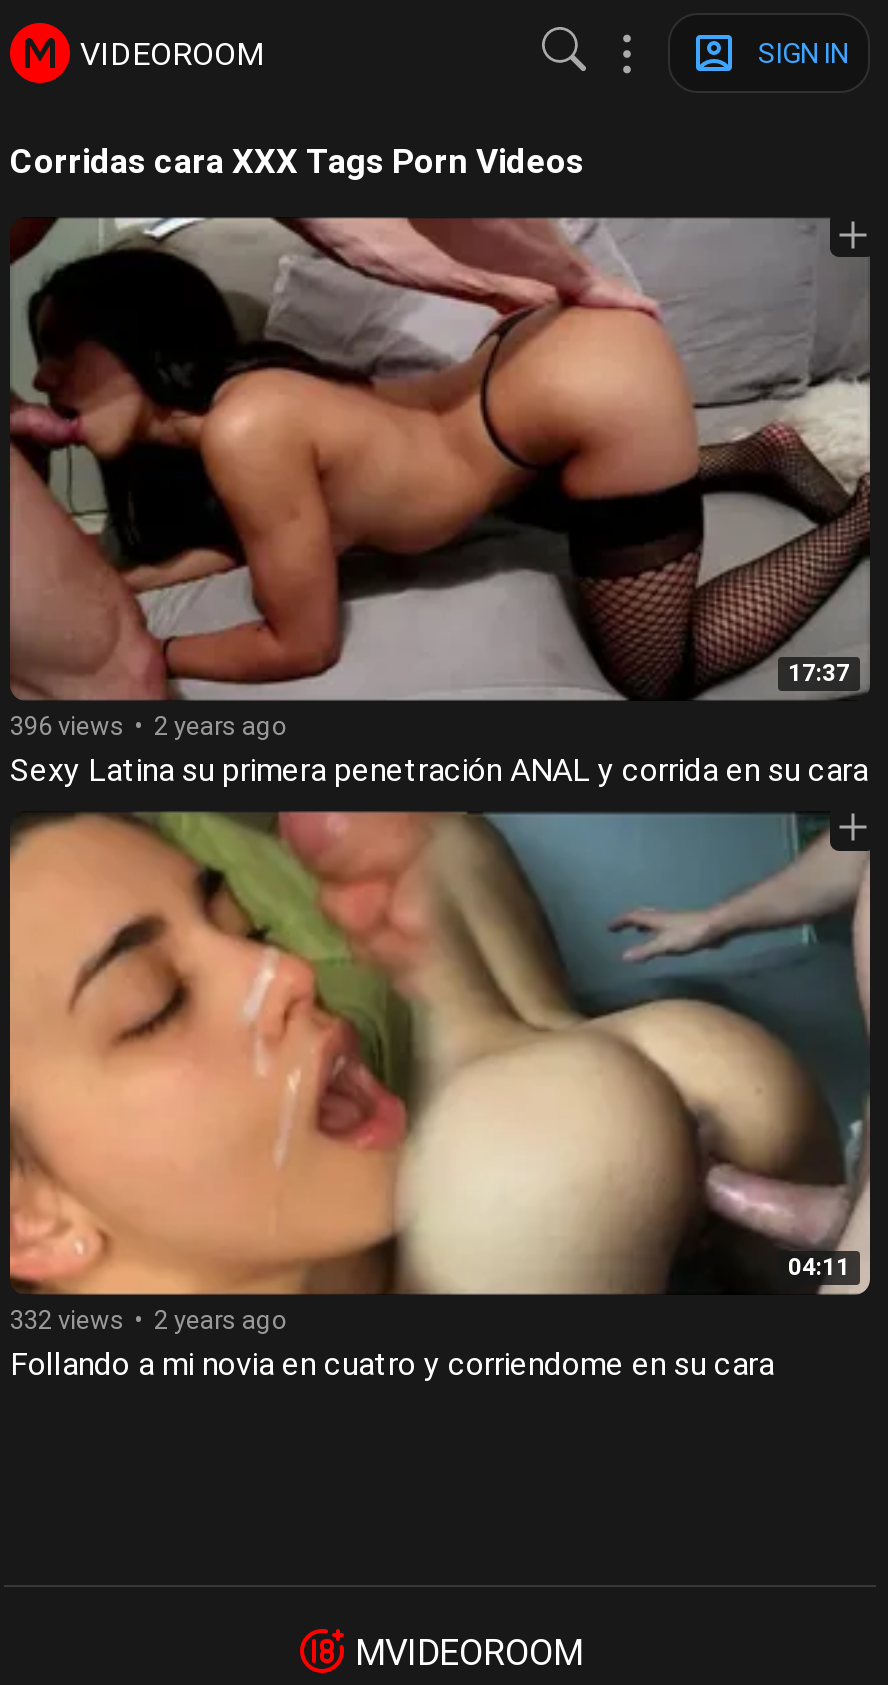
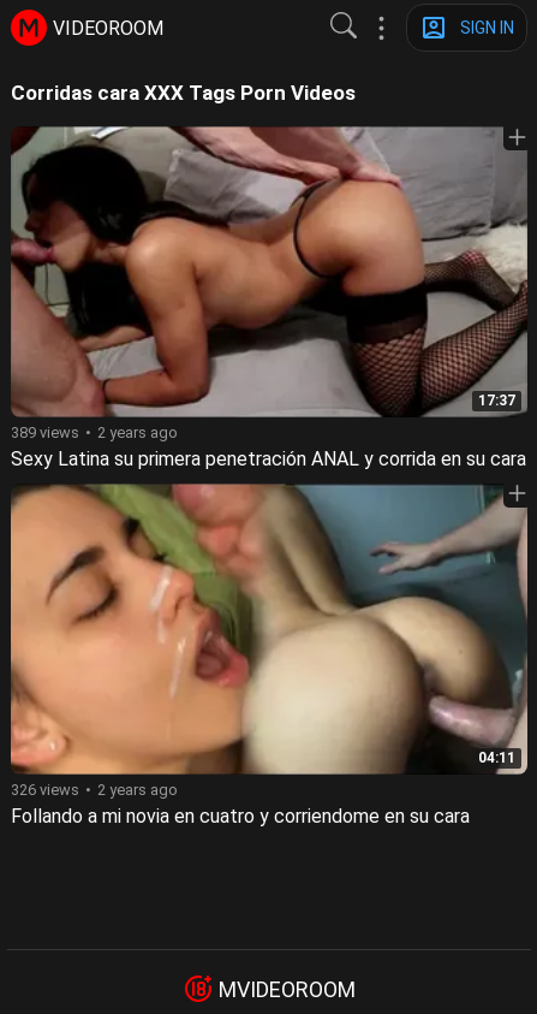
[10,711,288,741] 396 views 2 years ago -> [11,423,178,441] 389 views 2 years ago
[10,1305,288,1335] 332 views 2 years ago -> [11,780,178,798] 326 views 2 years ago

